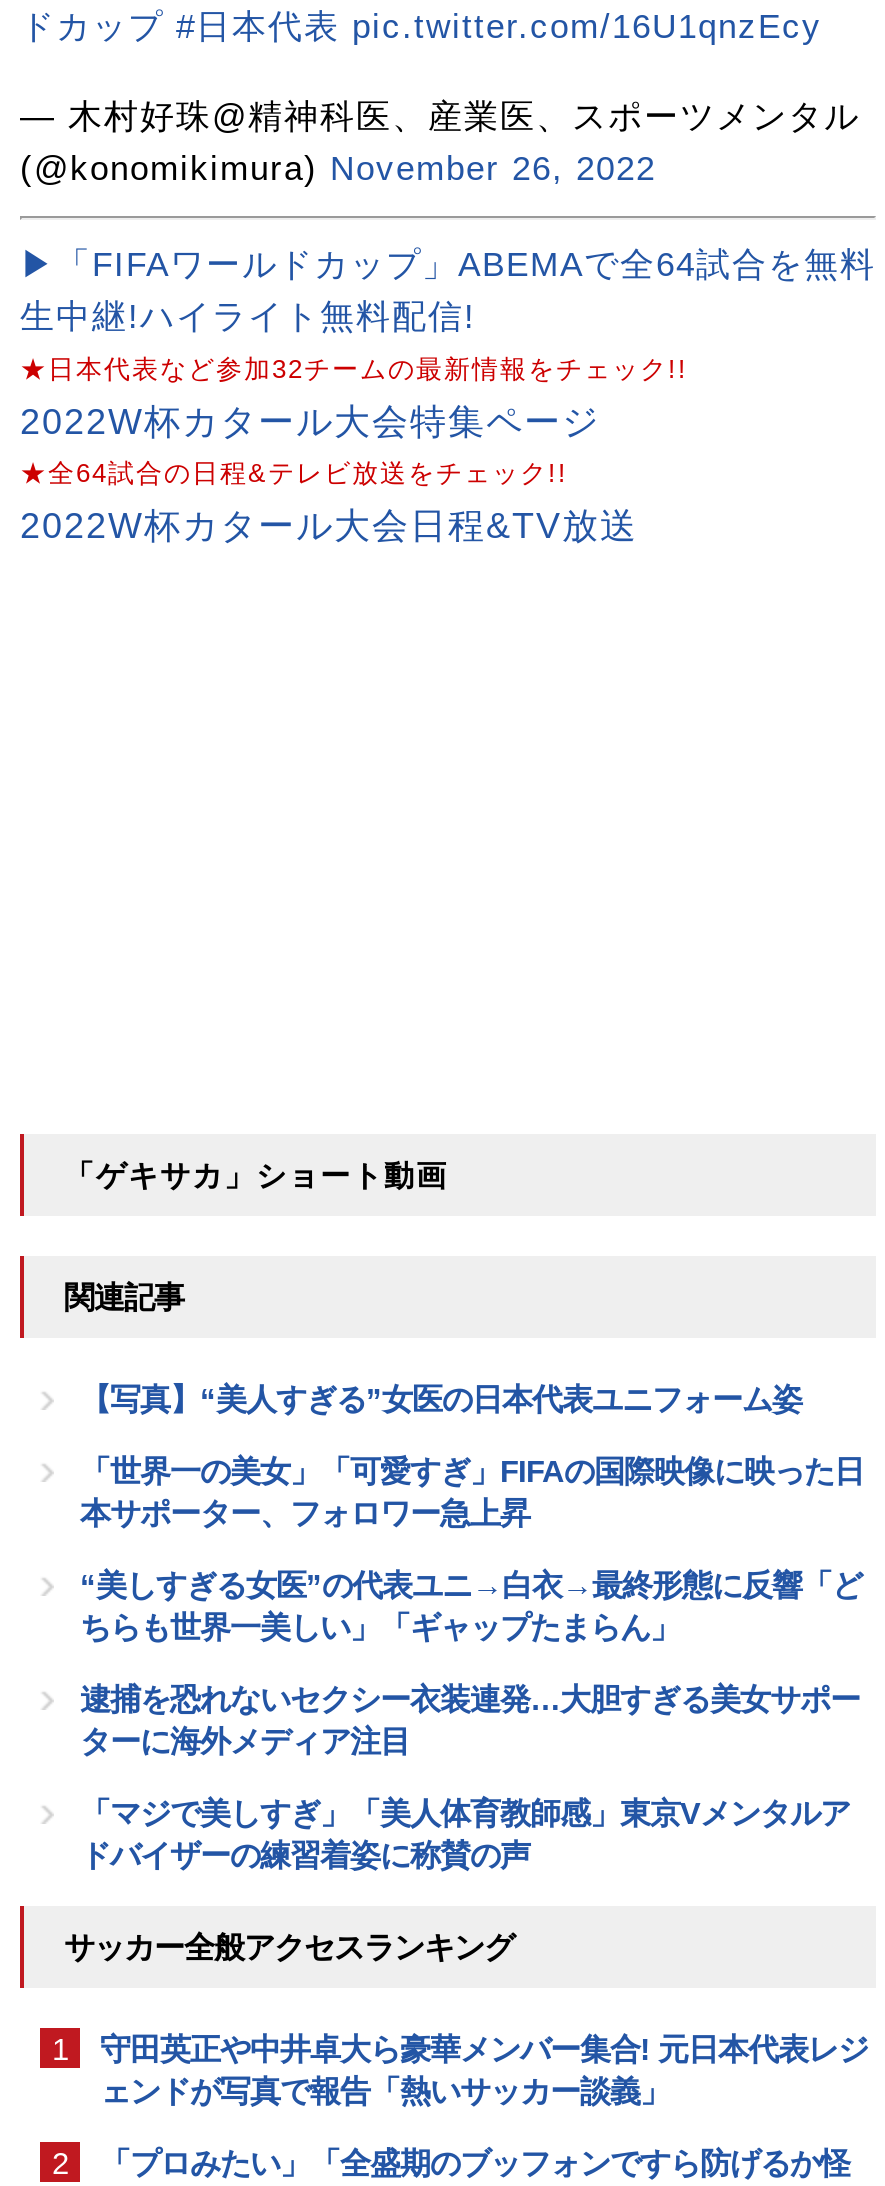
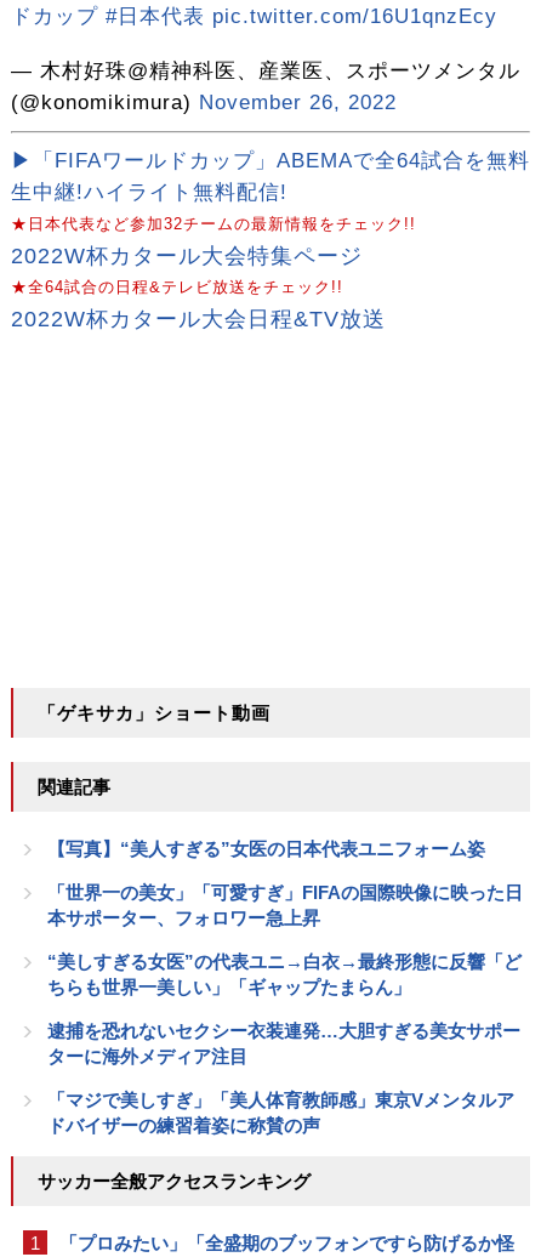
[52,2032,868,2180] 守田英正や中井卓大ら豪華メンバー集合! 元日本代表レジ | ェンドが写真で報告「熱いサッカー談義」 | 2 -> none

